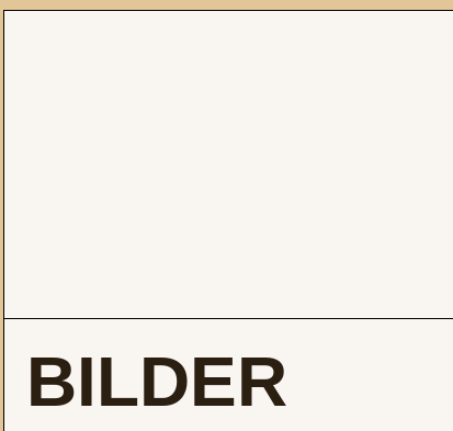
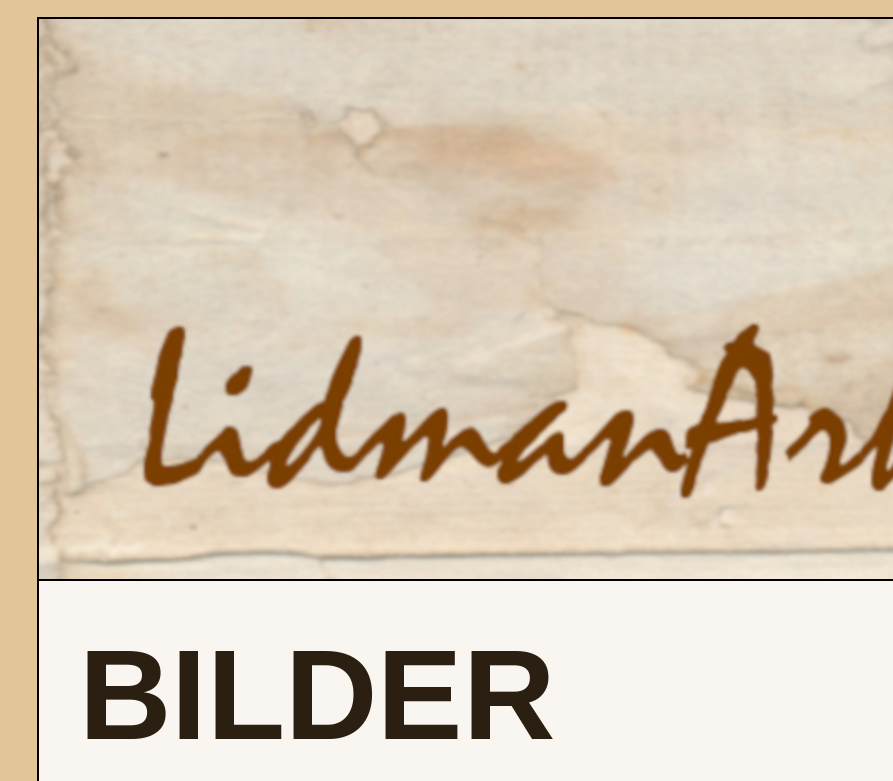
none -> [39,19,887,577] [image]

